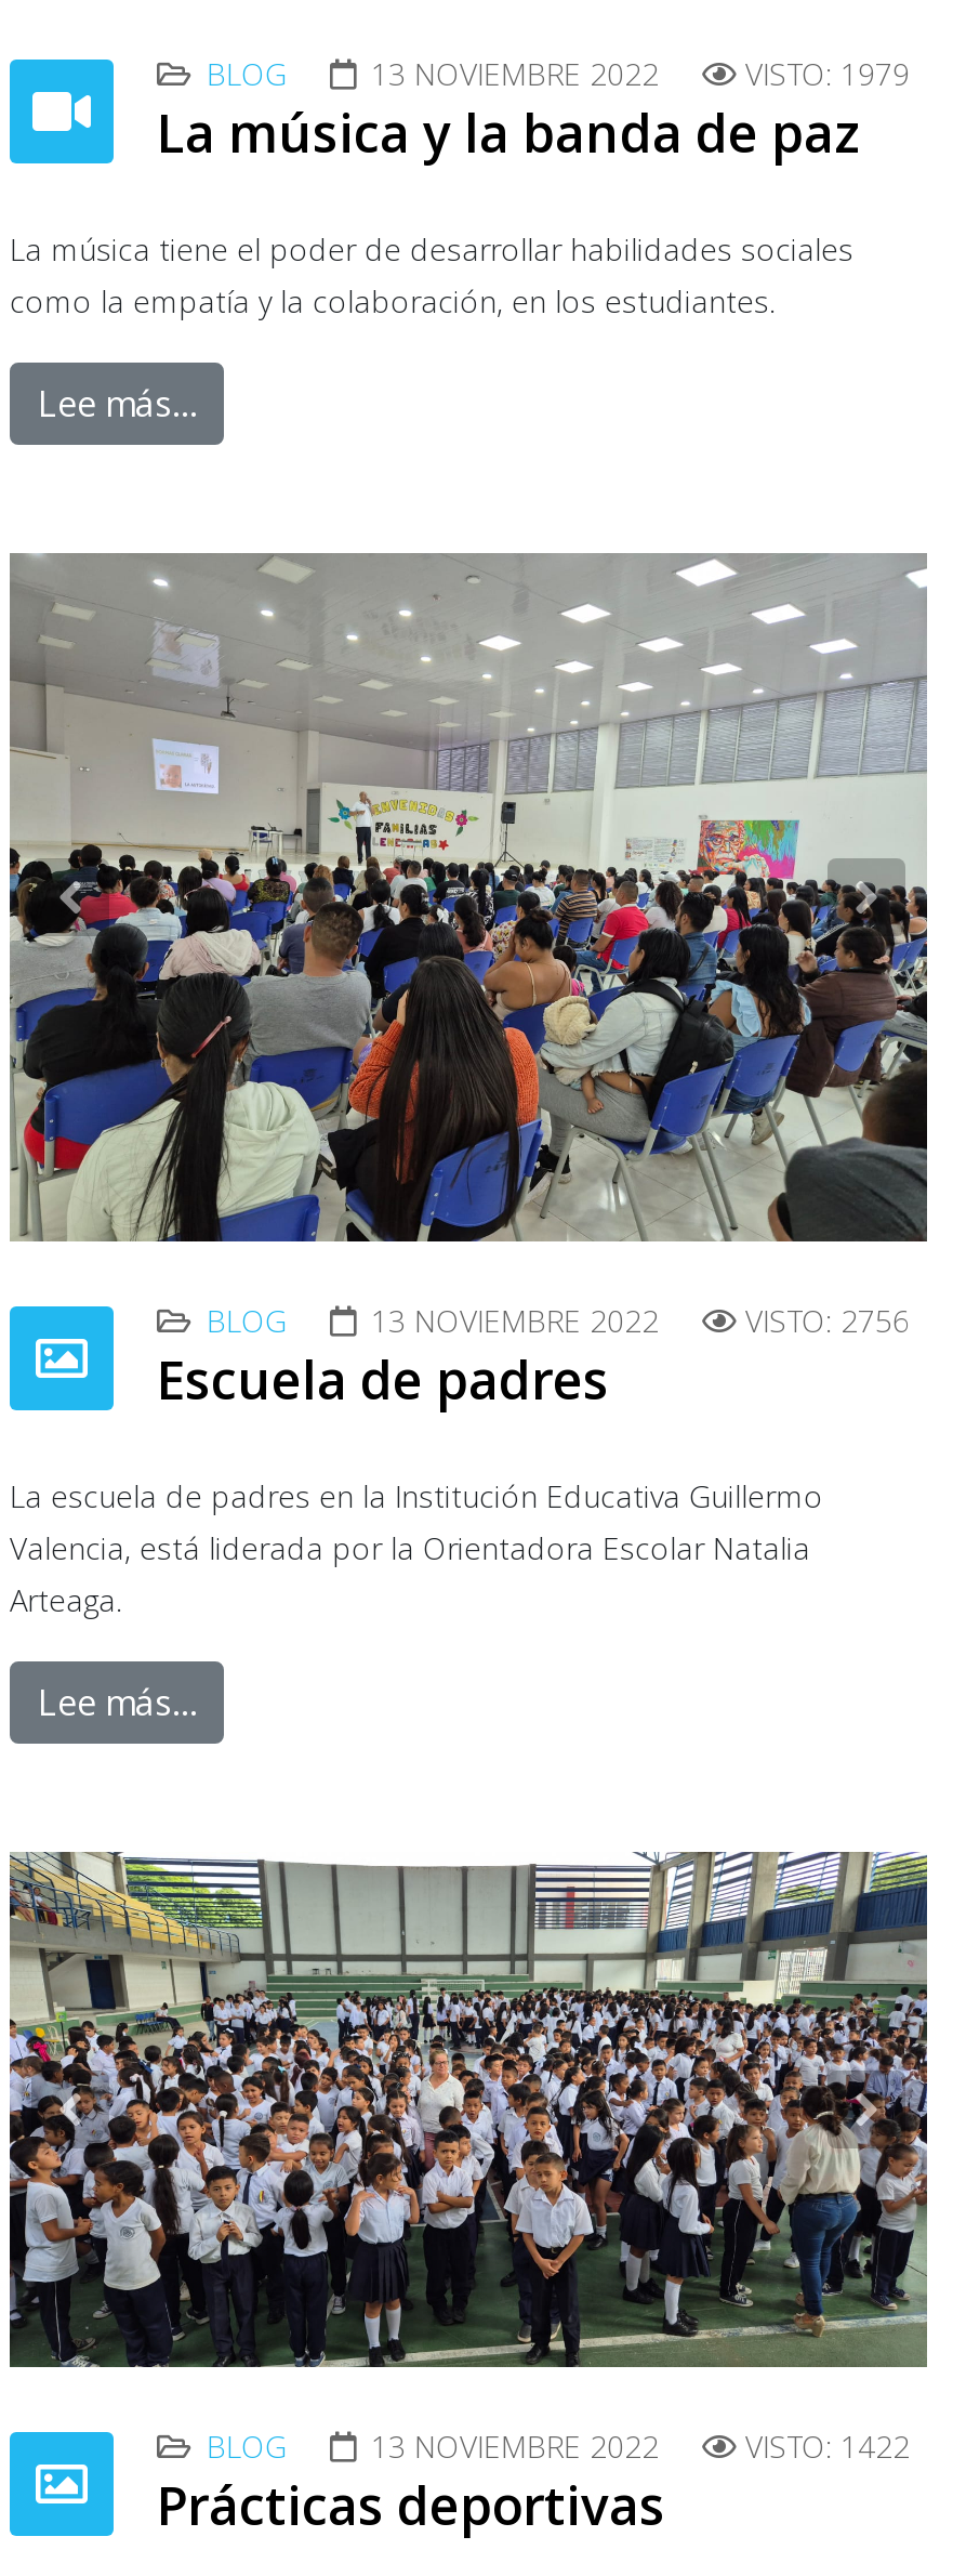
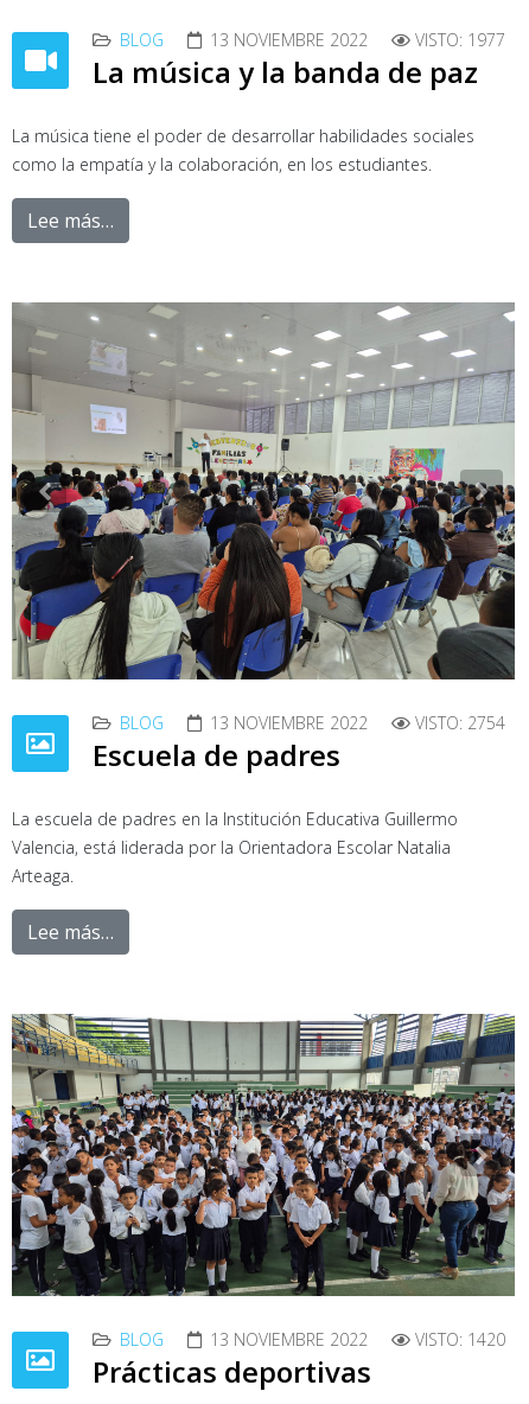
[745,52,910,93] VISTO: 1979 -> [415,28,505,50] VISTO: 1977
[745,1299,910,1340] VISTO: 2756 -> [415,711,505,733] VISTO: 2754
[745,2425,910,2466] VISTO: 1422 -> [415,1328,505,1351] VISTO: 1420

